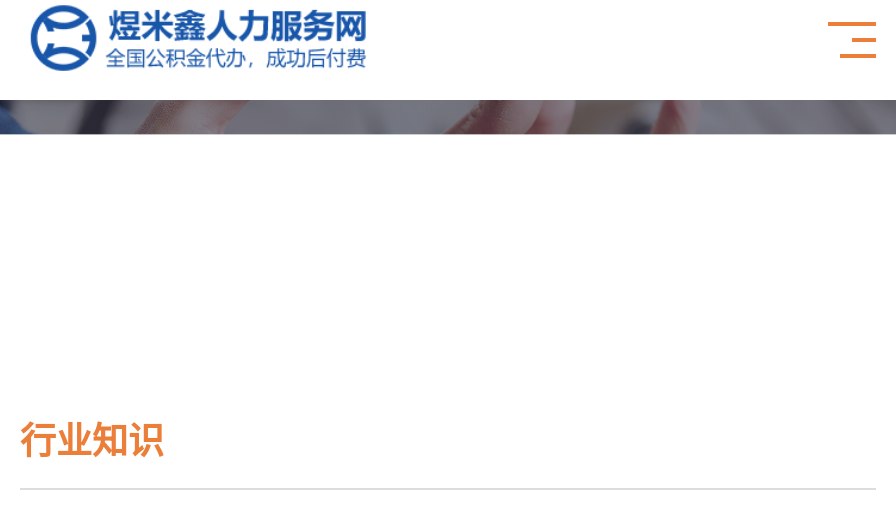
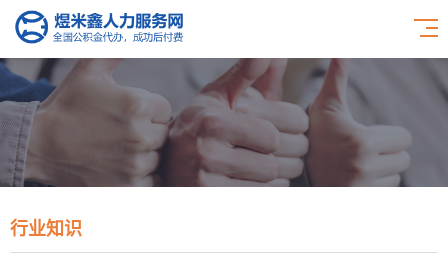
none -> [3,75,445,188] [image]

